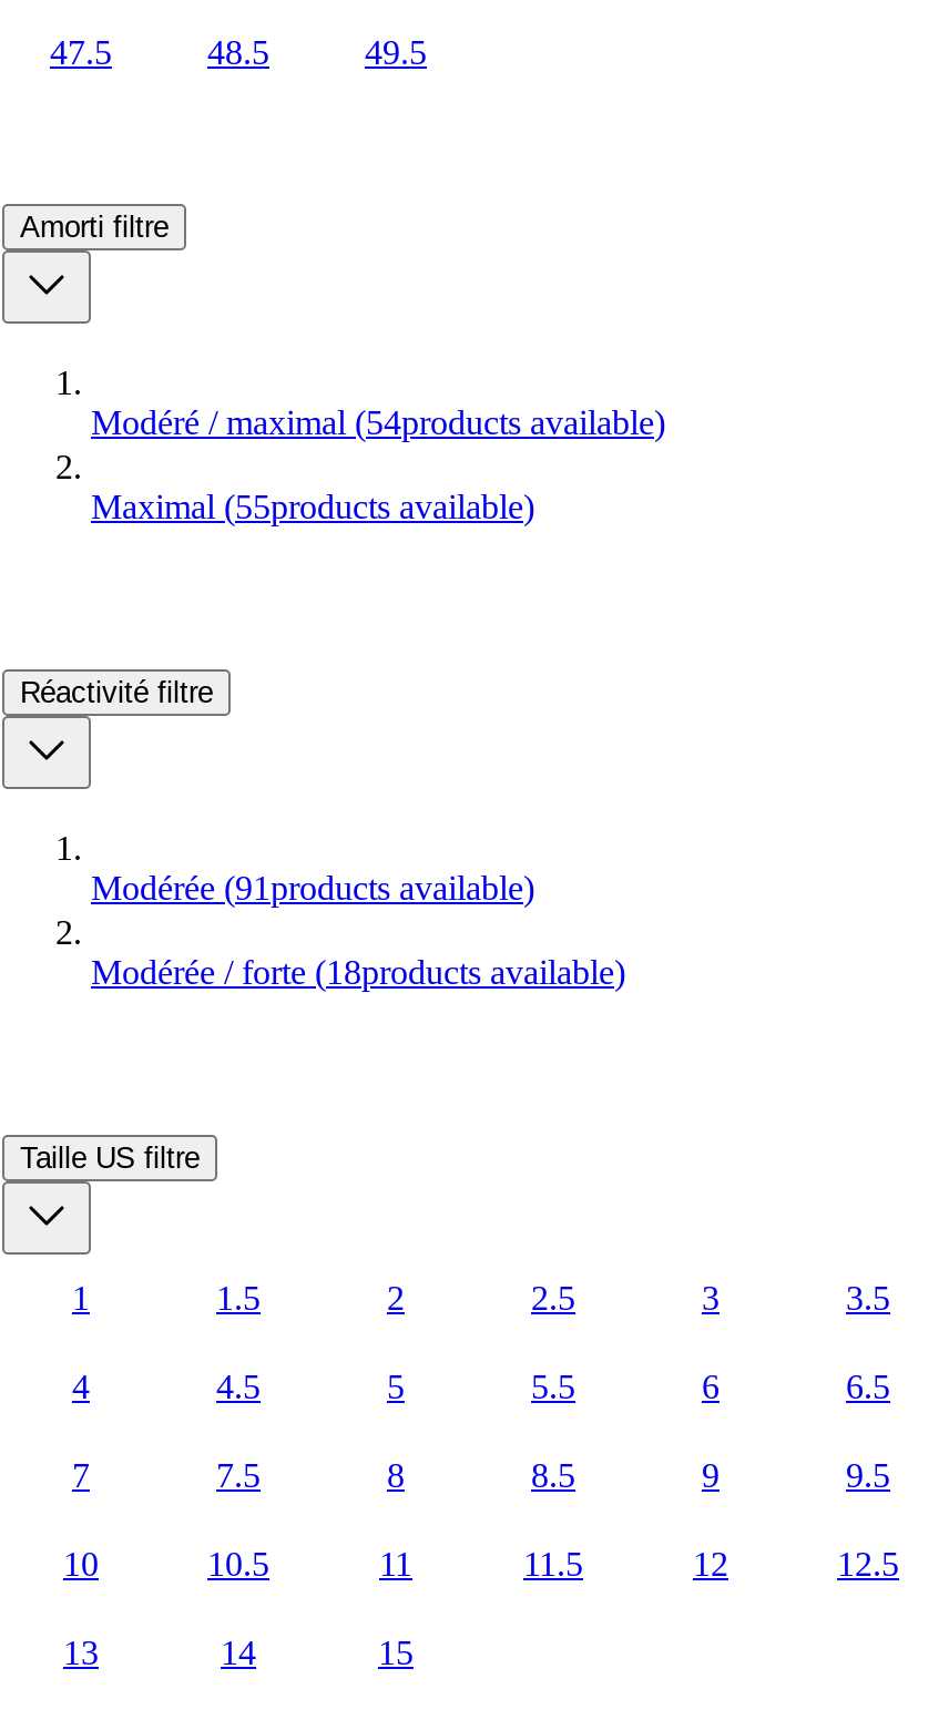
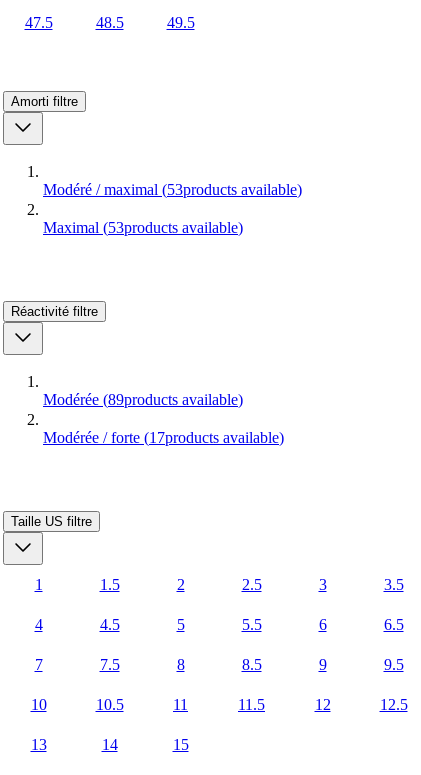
[91,404,665,442] Modéré / maximal (54products available) -> [43,181,302,198] Modéré / maximal (53products available)
[91,488,534,526] Maximal (55products available) -> [43,219,243,236] Maximal (53products available)
[91,869,534,907] Modérée (91 products available) -> [43,391,243,408] Modérée (89 products available)
[91,954,625,991] Modérée / forte (18products available) -> [43,429,284,446] Modérée / forte (17products available)

